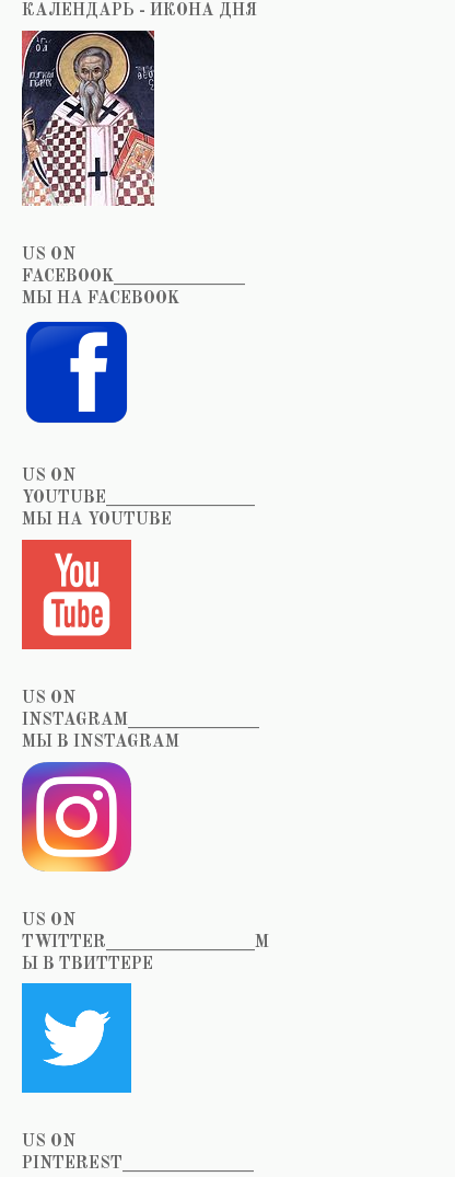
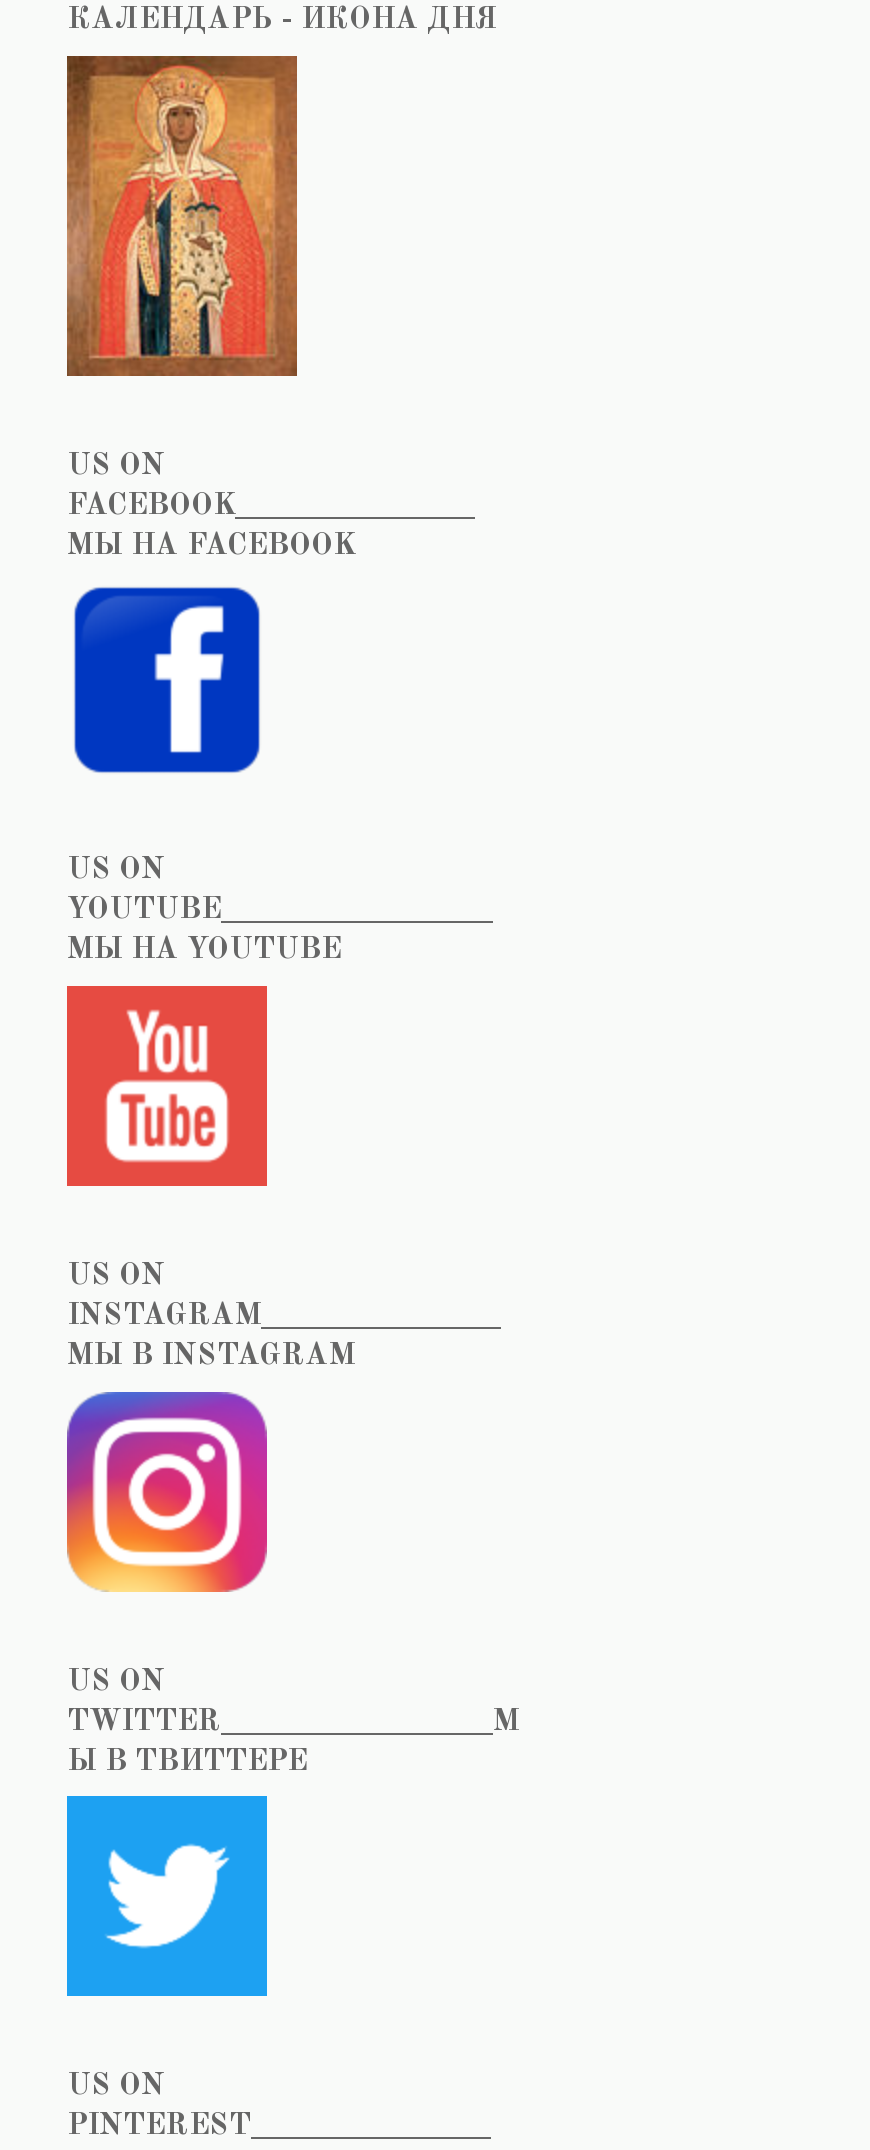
[21,30,155,207] [image] -> [65,54,309,378] [image]

